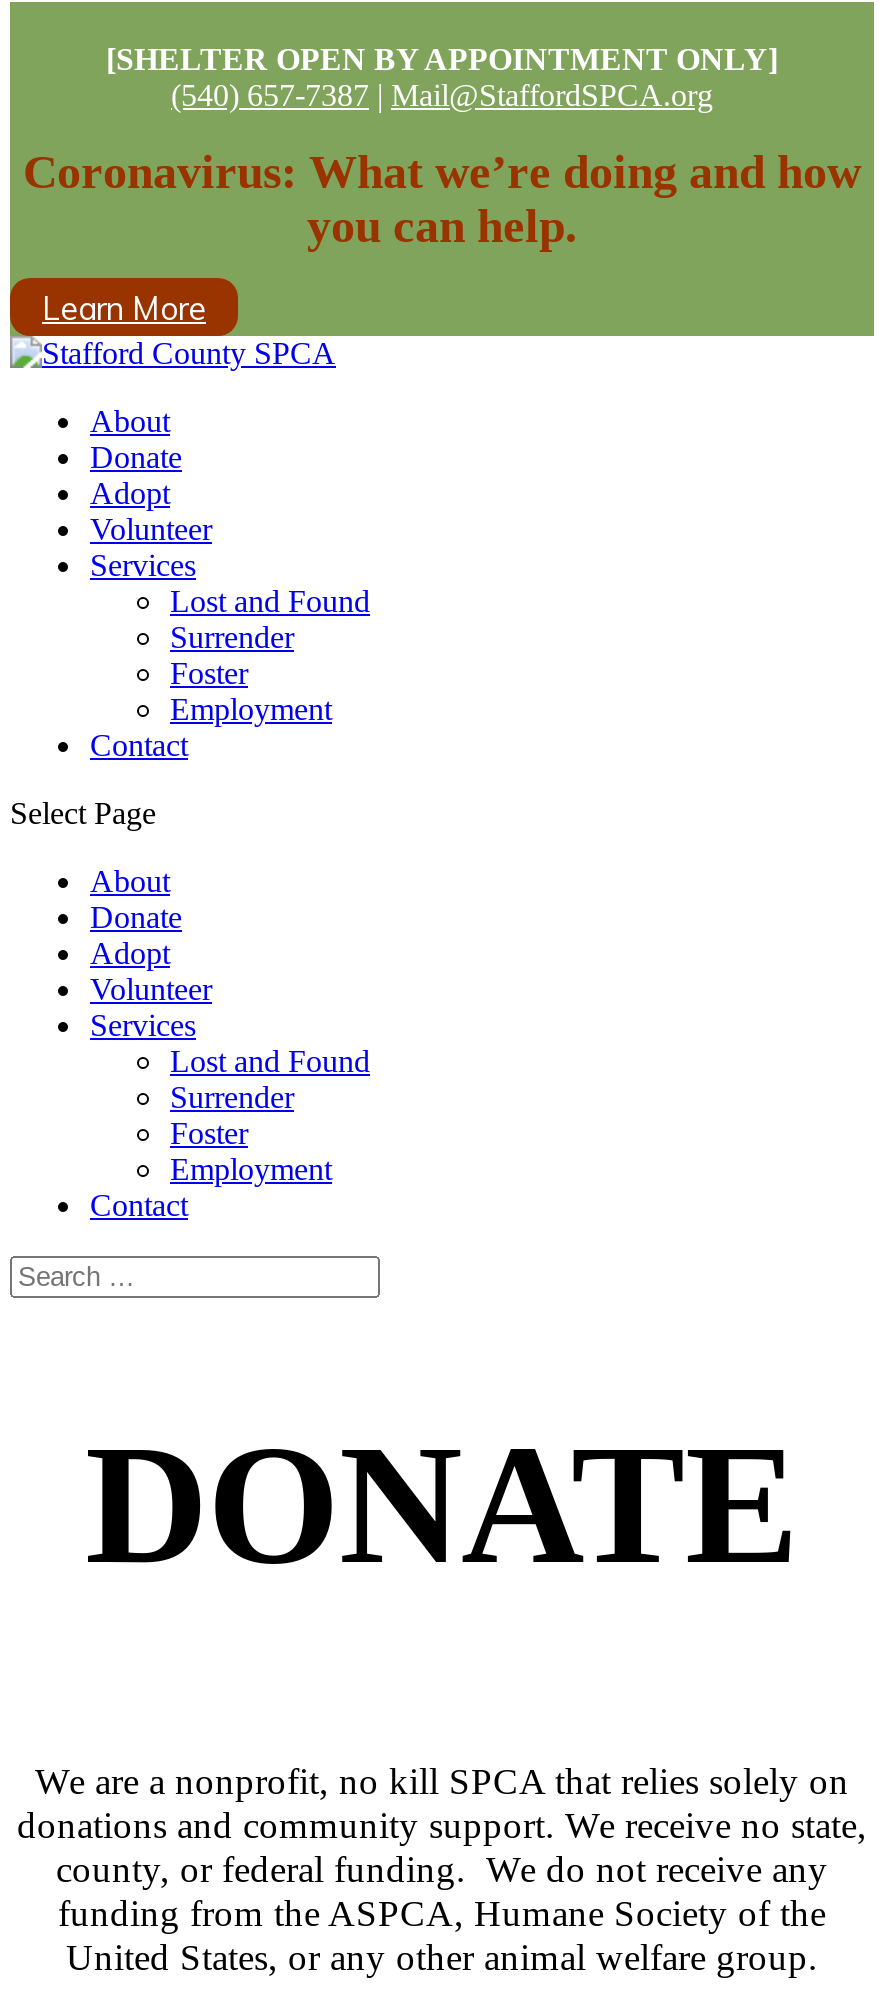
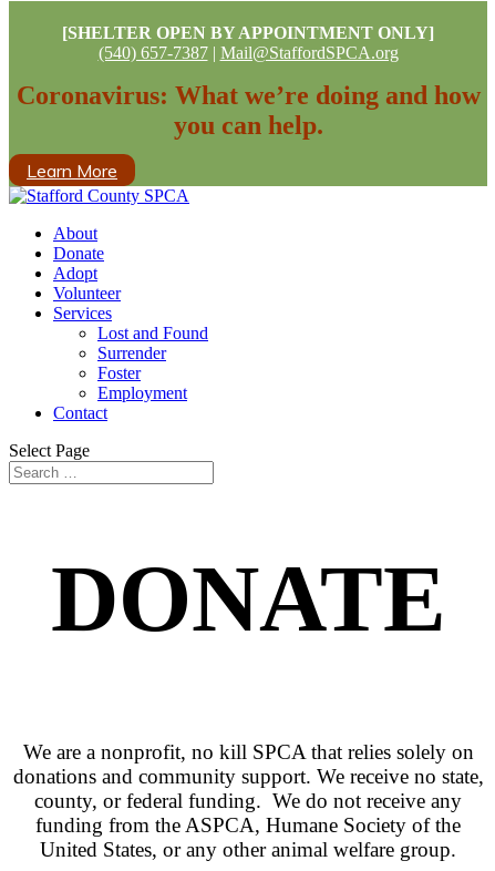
[90,863,370,1221] About | Donate | Adopt | Volunteer | Services | Lost and Found | Surrender | Foster | Employment | Contact -> none

